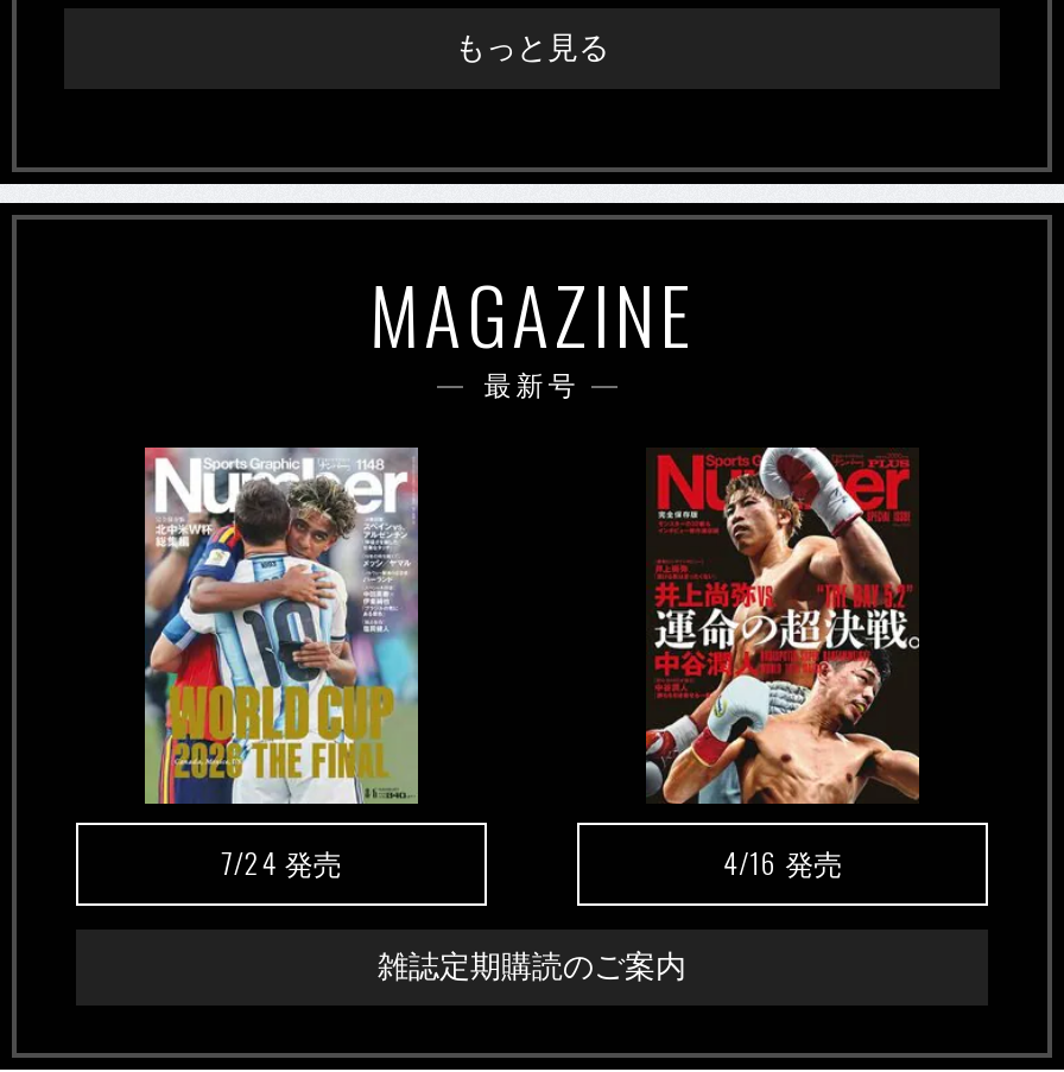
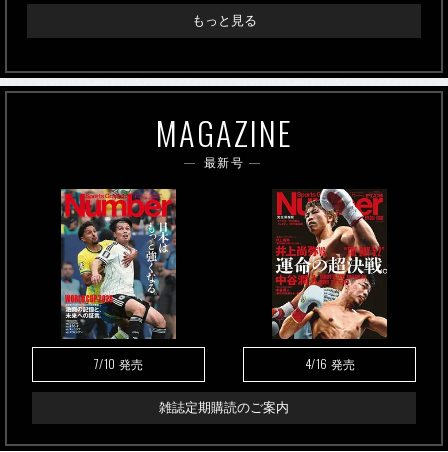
[142,445,420,881] [image] | 7/24発売 -> [61,188,176,371] [image] | 7/10発売

